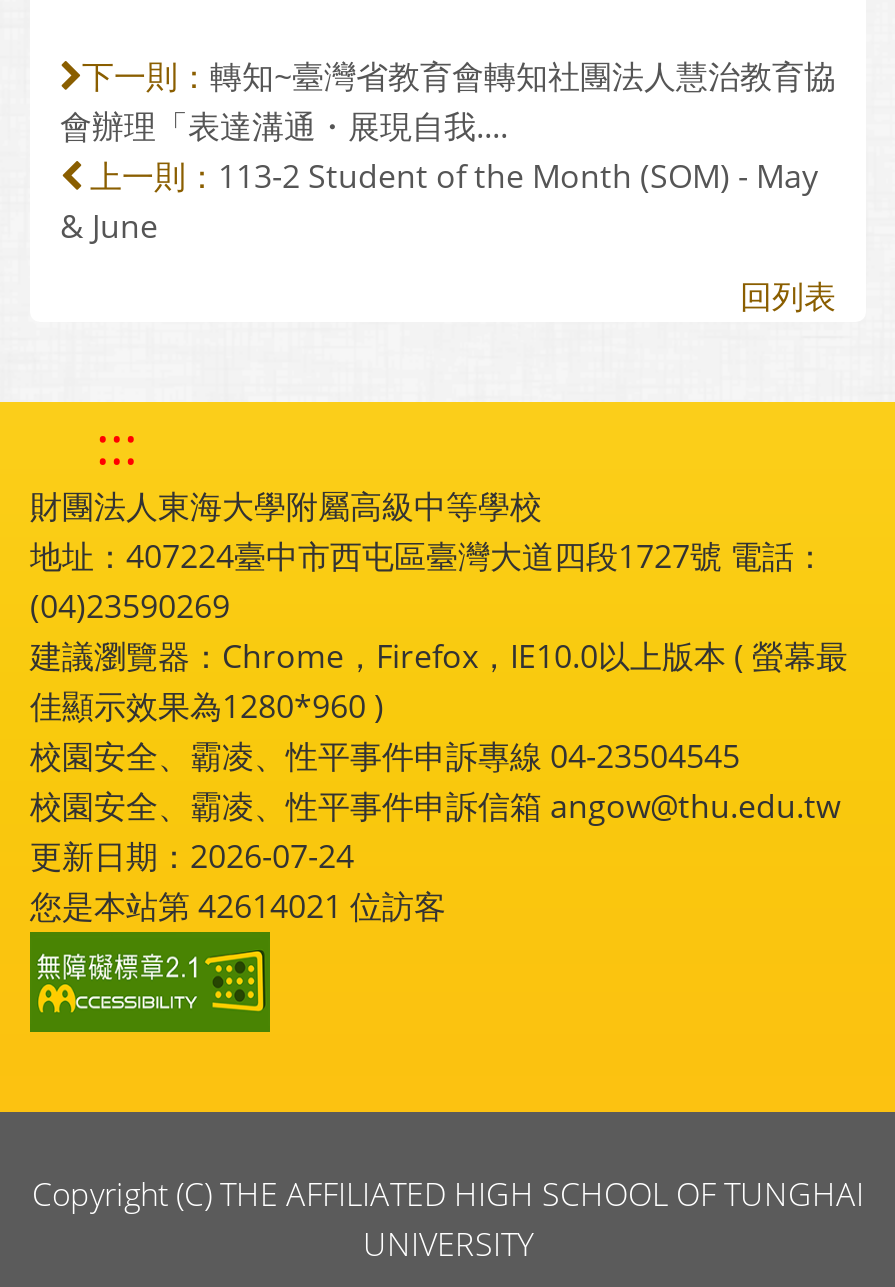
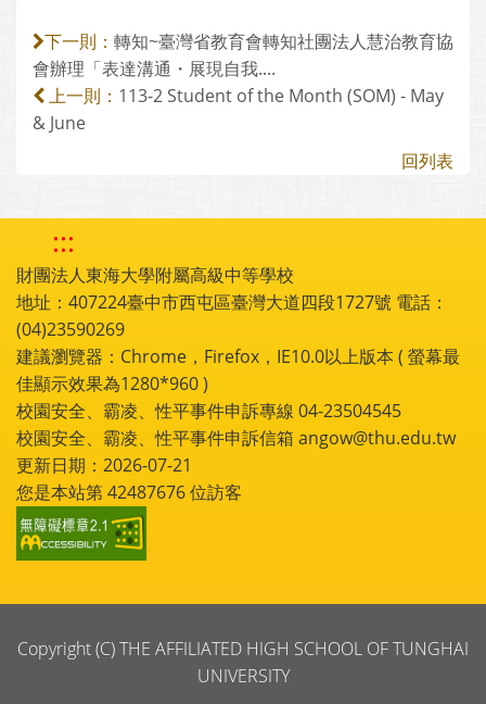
[30,834,354,878] 更新日期：2026-07-24 -> [16,453,192,477] 更新日期：2026-07-21
[30,884,446,928] 您是本站第42614021位訪客 -> [16,480,242,504] 您是本站第42487676位訪客

